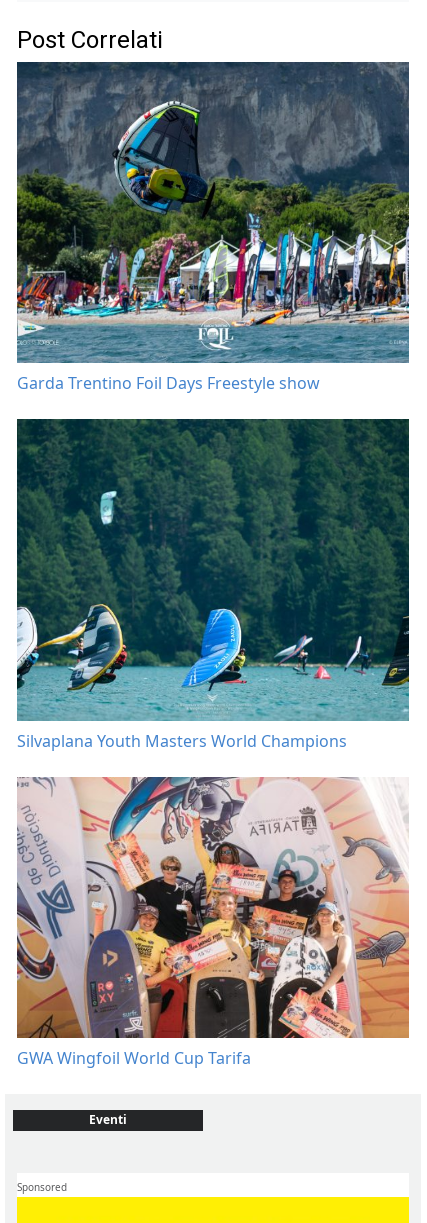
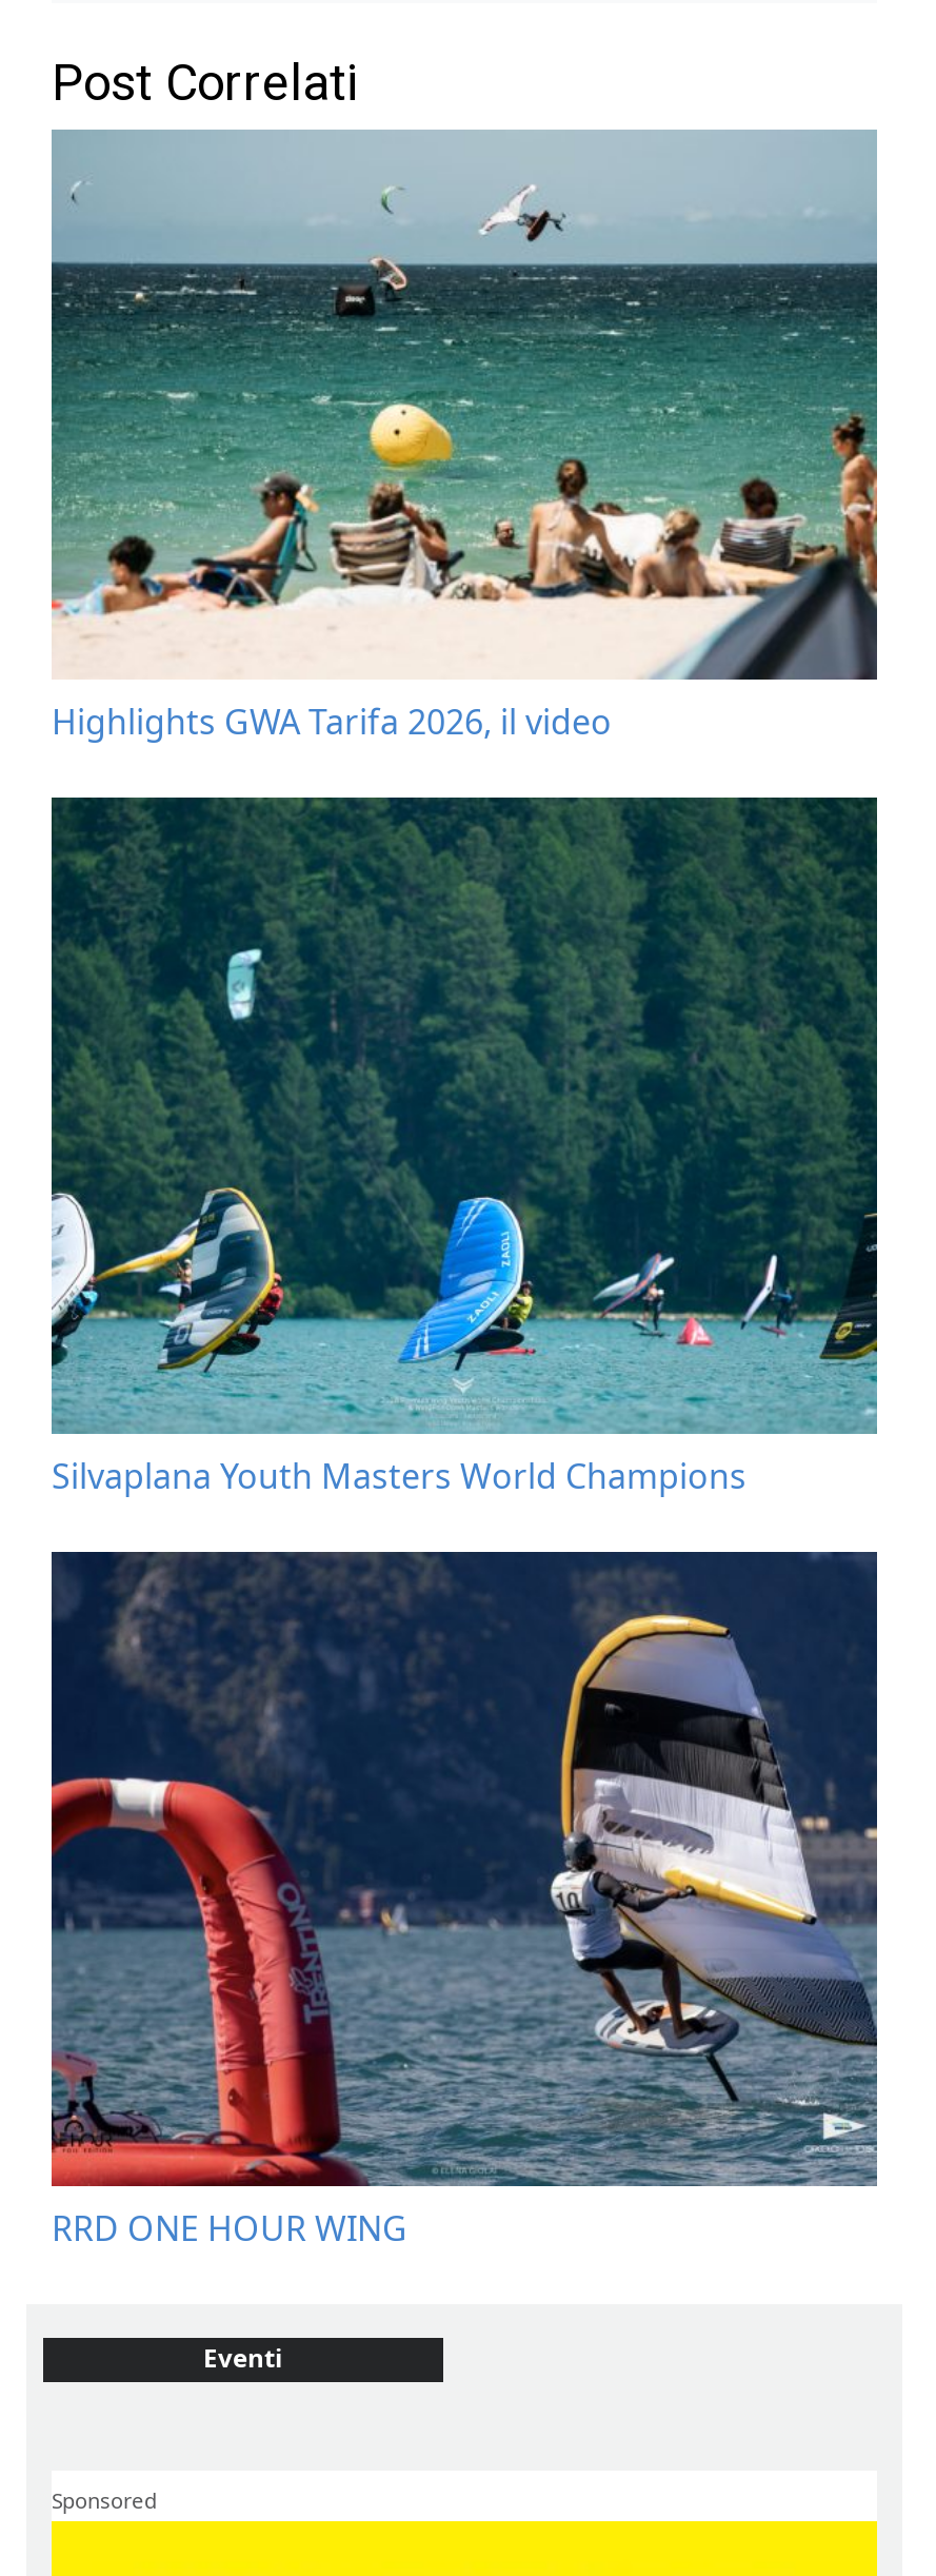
[16,62,410,394] [image] | Garda Trentino Foil Days Freestyle show -> [49,132,877,745] [image] | Highlights GWA Tarifa 2026, il video
moved [15,418,411,752] -> [47,795,881,1499]: [image] | Silvaplana Youth Masters World Champions
[16,777,410,1069] [image] | GWA Wingfoil World Cup Tarifa -> [49,1550,879,2252] [image] | RRD ONE HOUR WING

